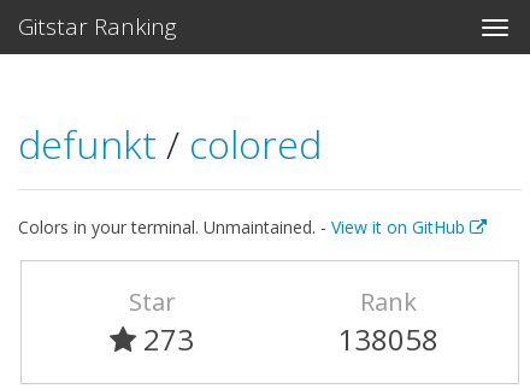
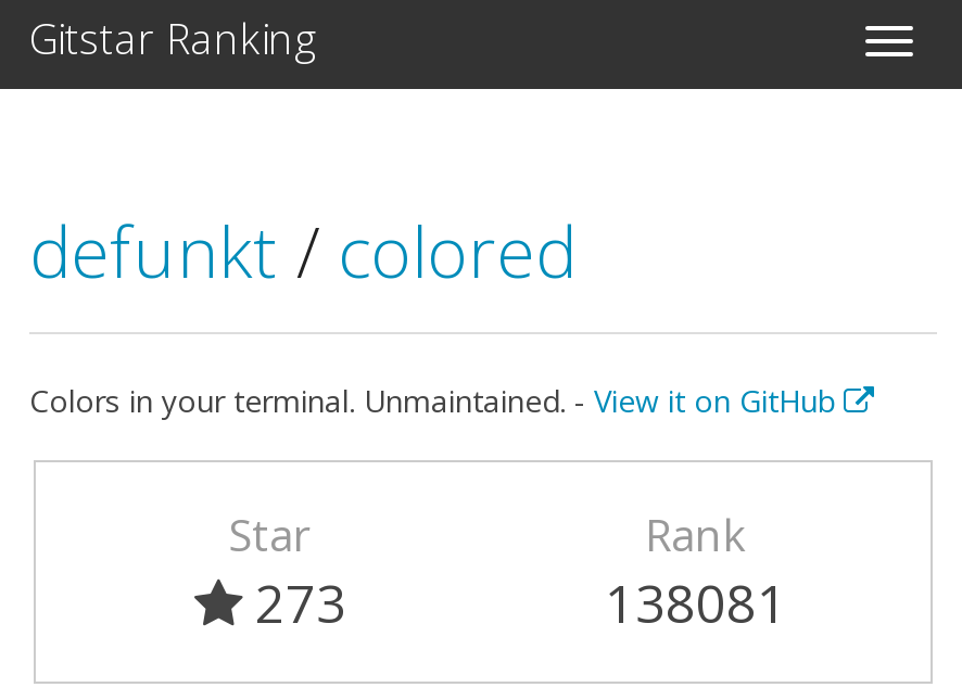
[337,319,438,359] 138058 -> [605,567,787,638] 138081

